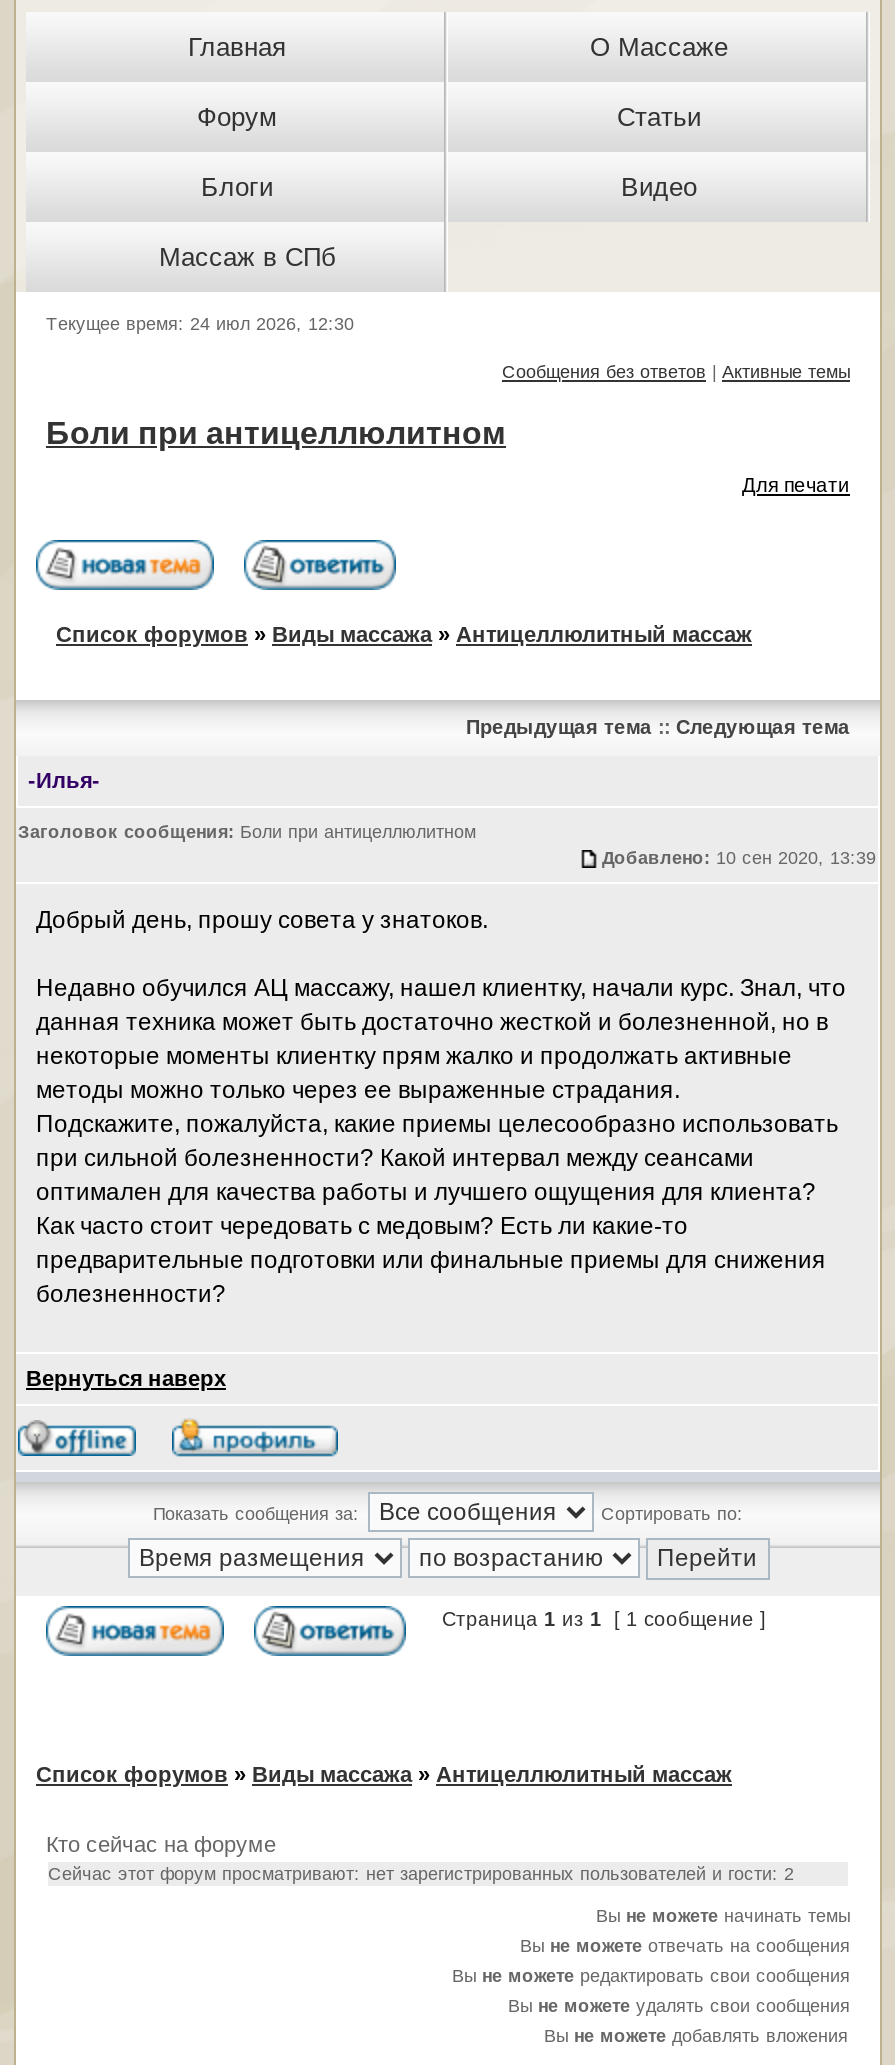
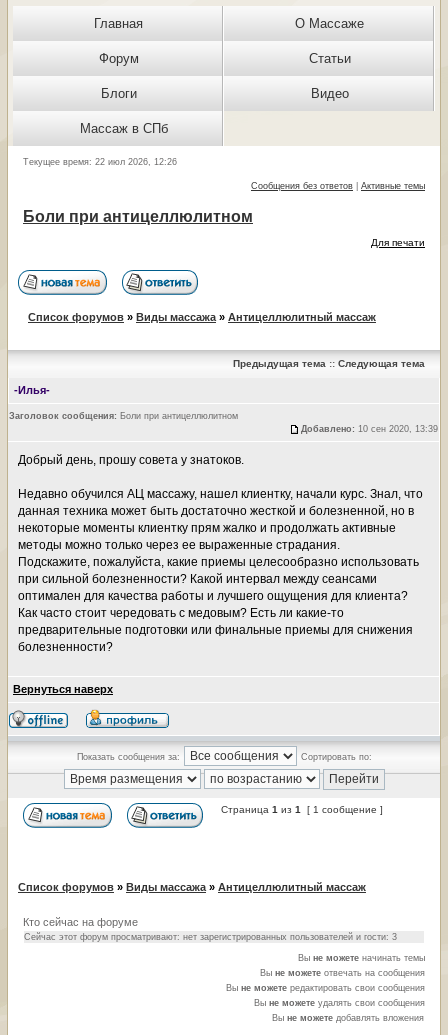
[46,314,354,334] Текущее время: 24 июл 2026, 12:30 -> [23,157,177,167] Текущее время: 22 июл 2026, 12:26
[48,1864,794,1884] Сейчас этот форум просматривают: нет зарегистрированных пользователей и гости: 2 -> [24,932,397,942] Сейчас этот форум просматривают: нет зарегистрированных пользователей и гости: 3

